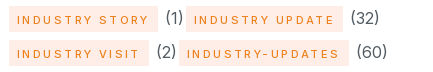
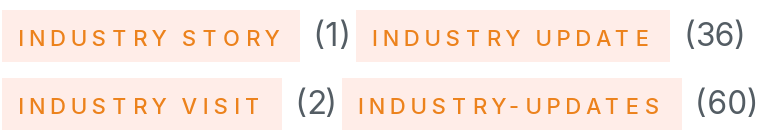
[17,8,380,28] INDUSTRY STORY (1) INDUSTRY UPDATE (32) -> [18,15,746,55] INDUSTRY STORY (1) INDUSTRY UPDATE (36)

